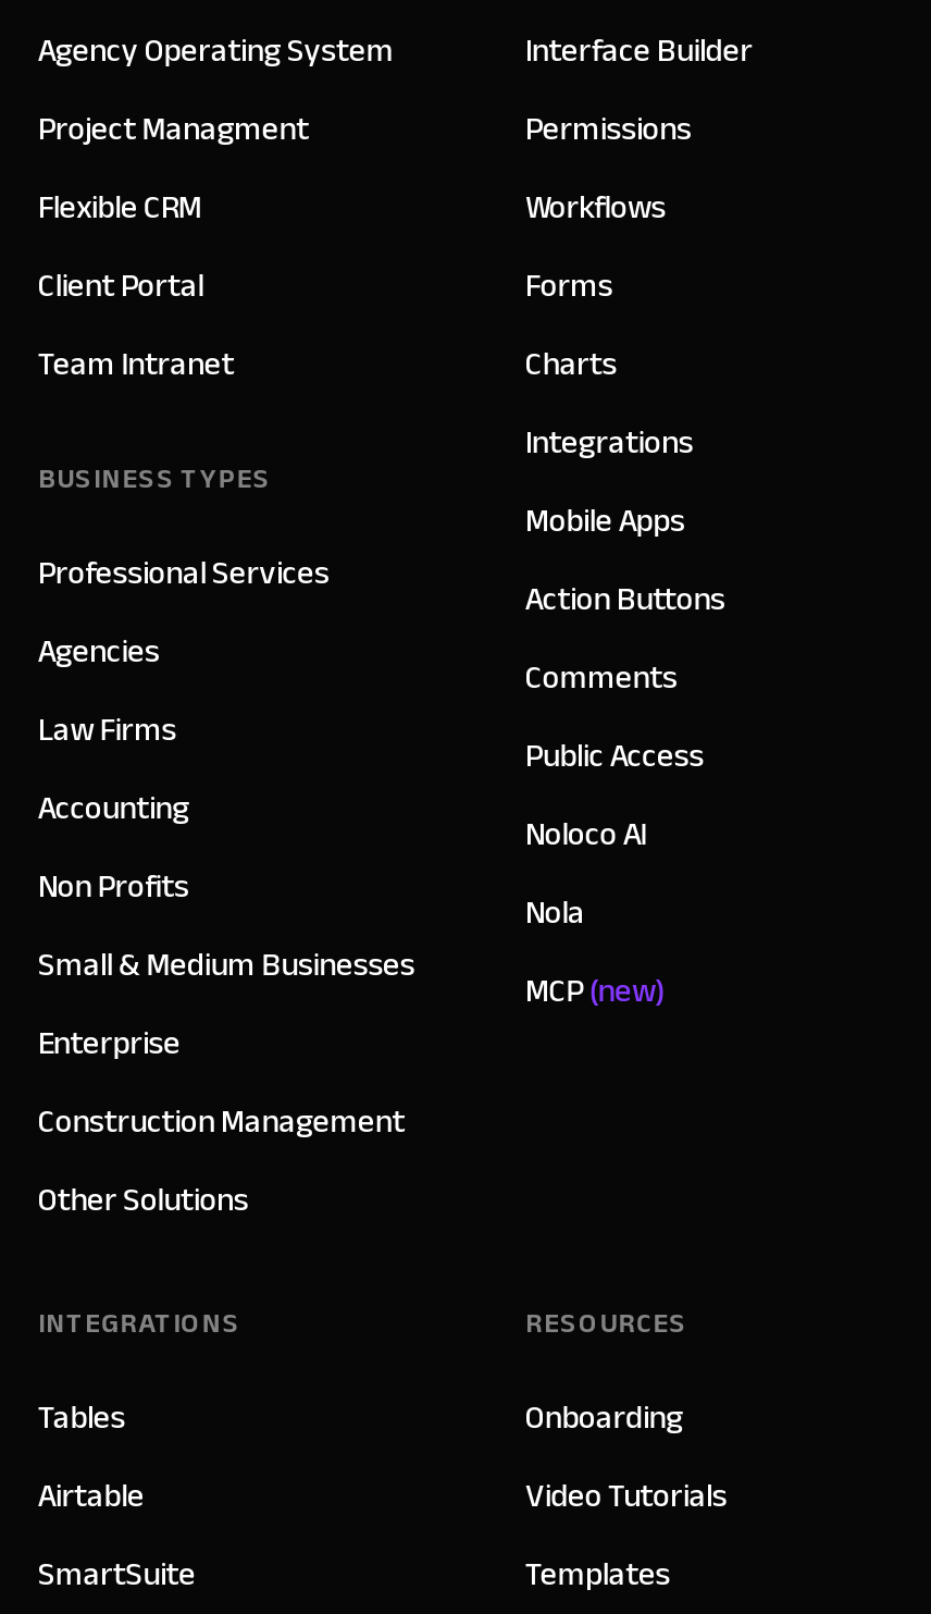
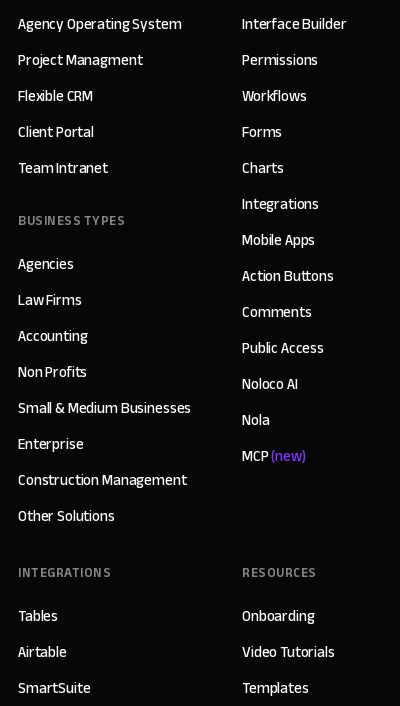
[38,542,329,603] Professional Services -> none

